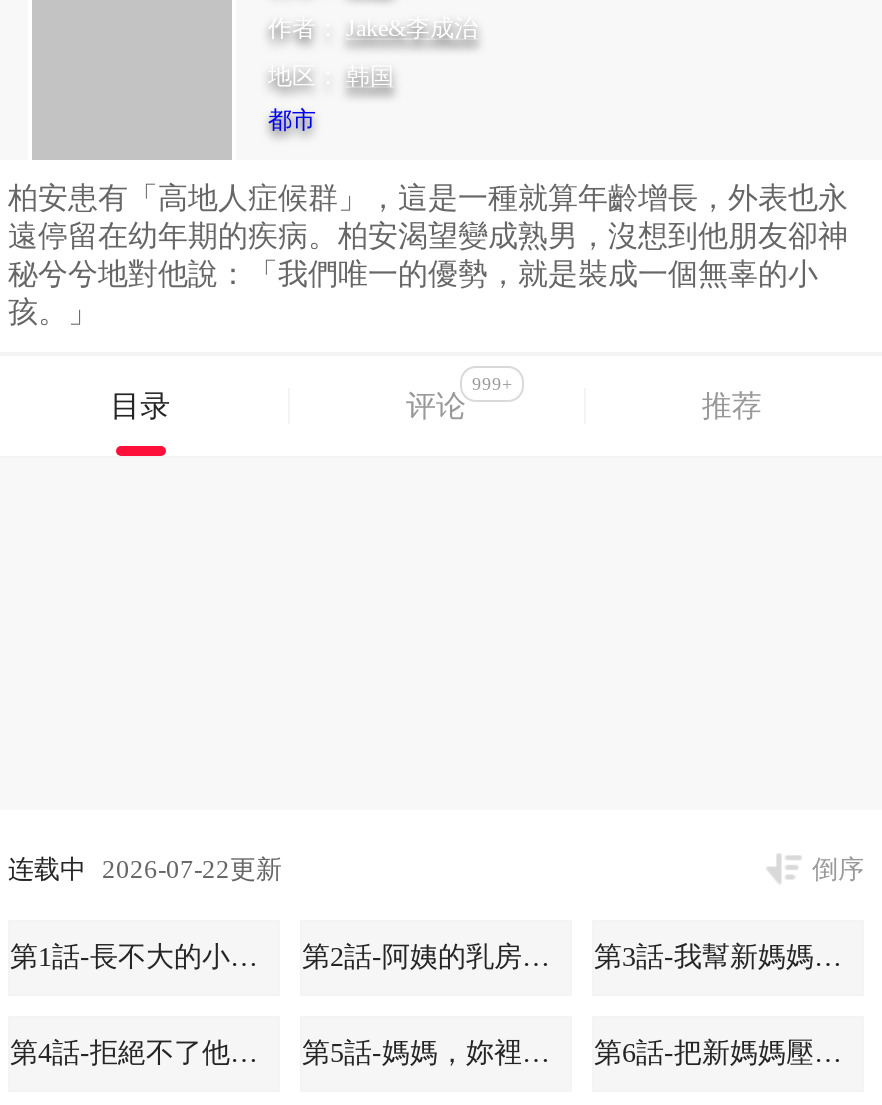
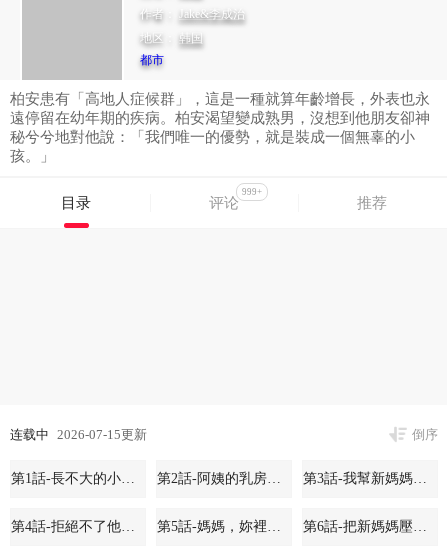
[8,854,282,884] 连载中 2026-07-22更新 -> [10,427,147,442] 连载中 2026-07-15更新

